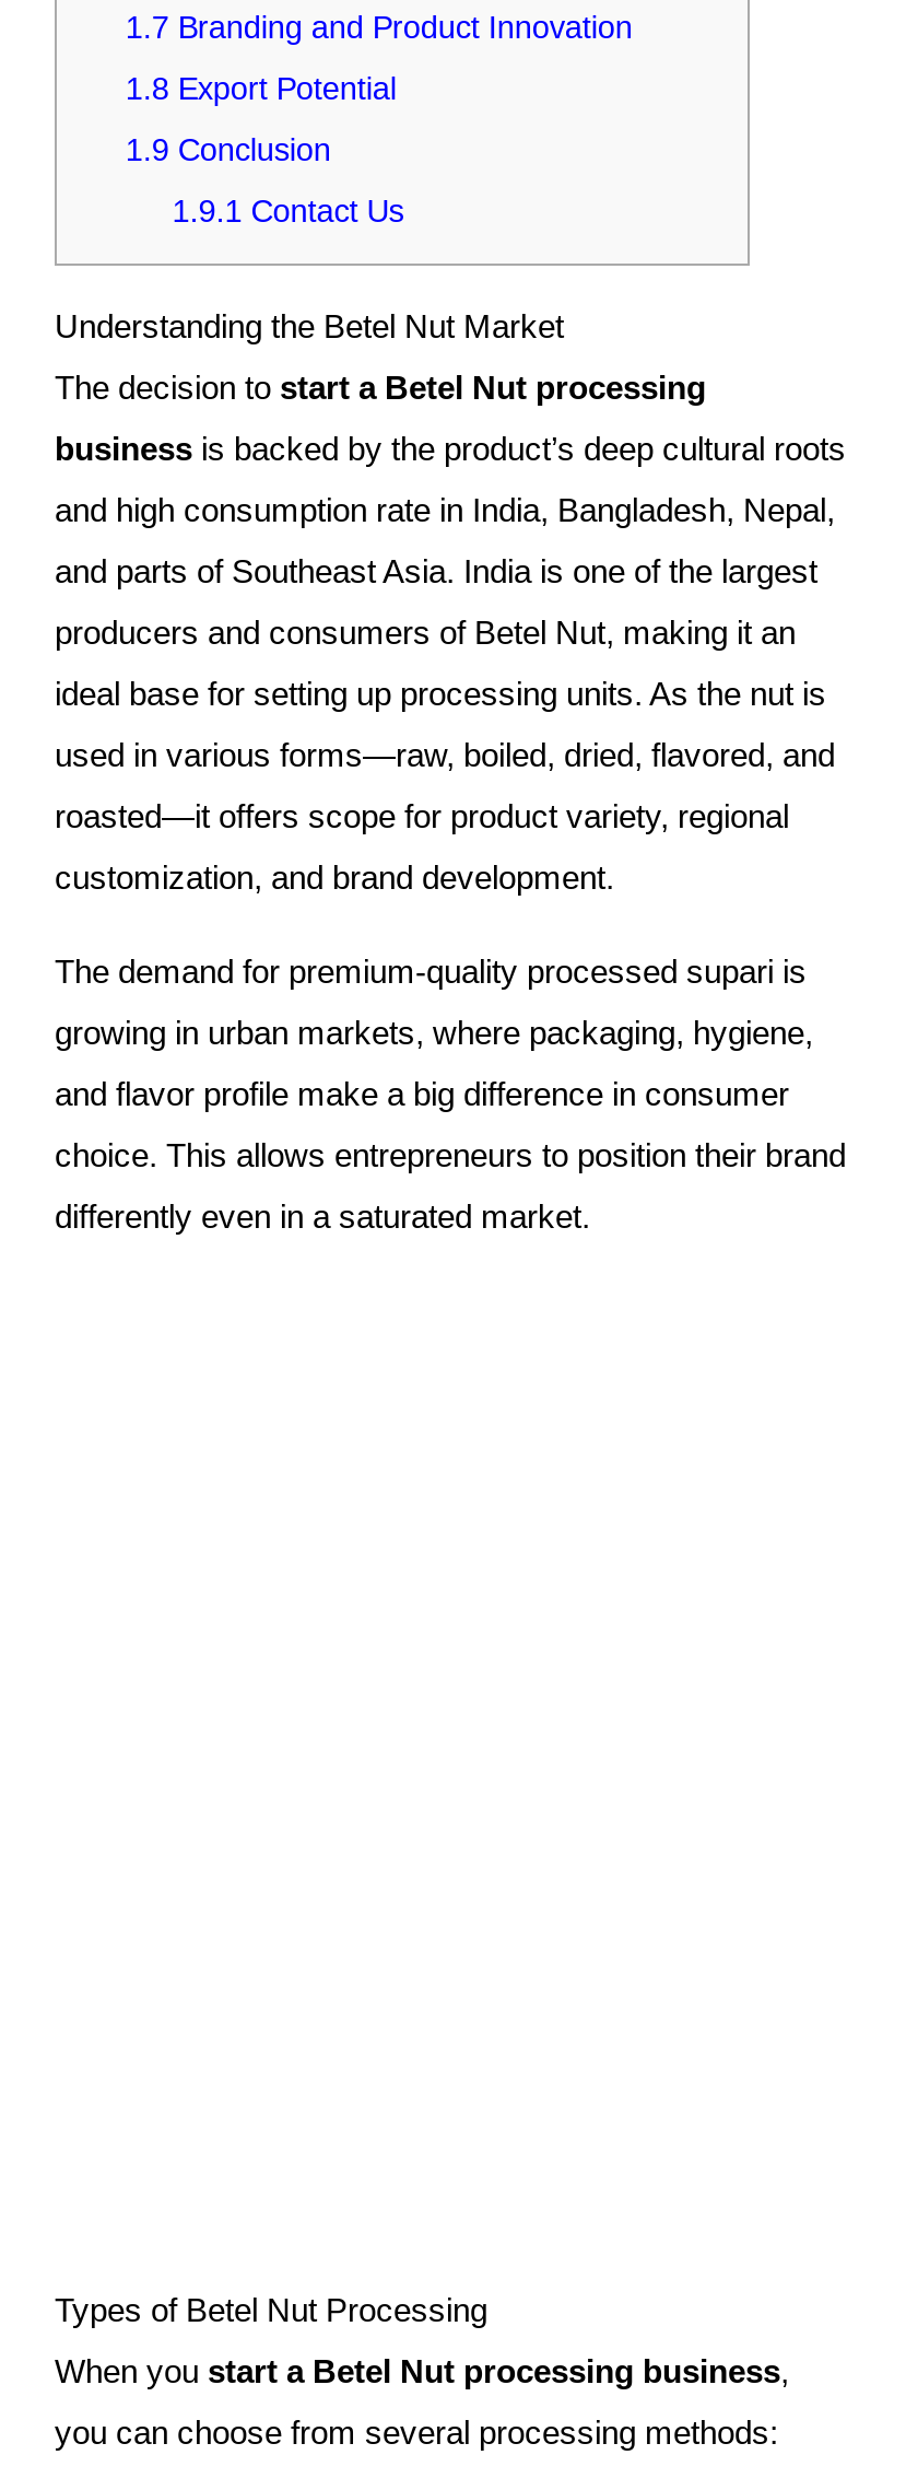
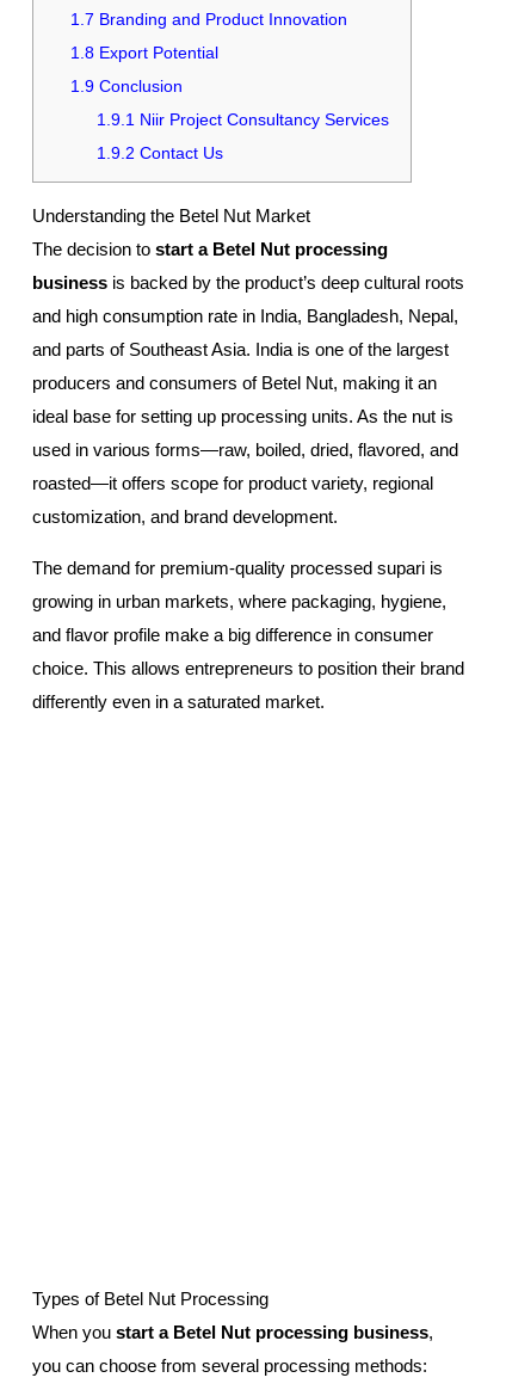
[172,194,404,229] 1.9.1 Contact Us -> [96,110,389,163] 1.9.1 Niir Project Consultancy Services | 1.9.2 Contact Us

